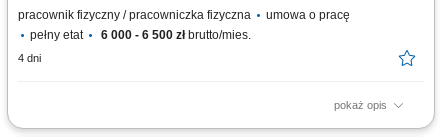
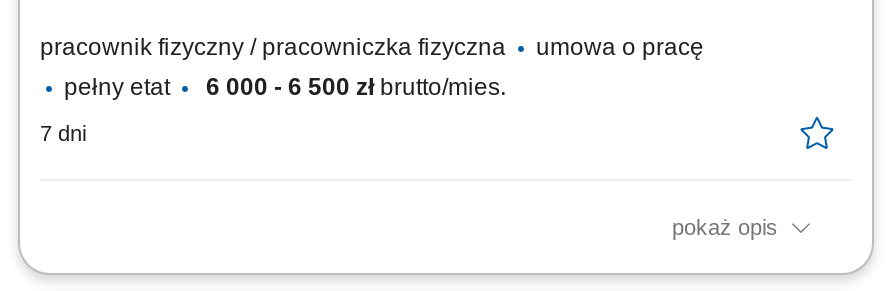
[18,52,41,64] 4 dni -> [40,121,86,145] 7 dni

